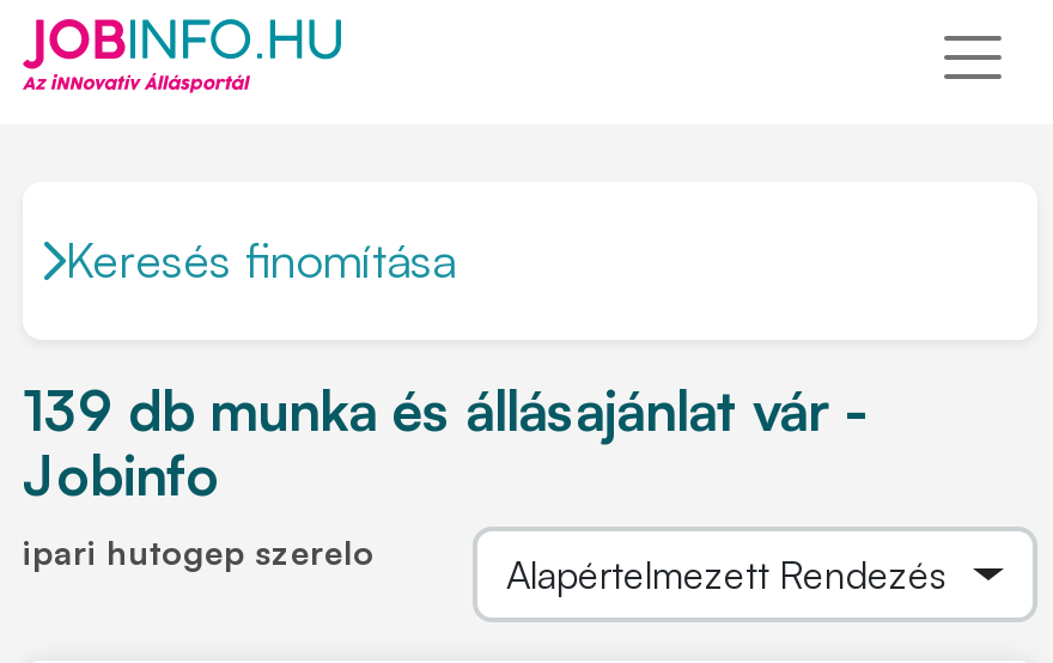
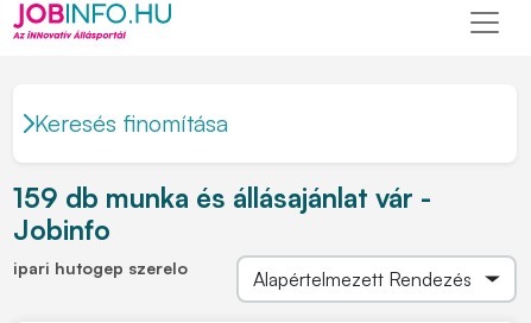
[23,376,865,445] 139 db munka és állásajánlat vár - -> [13,180,431,215] 159 db munka és állásajánlat vár -

